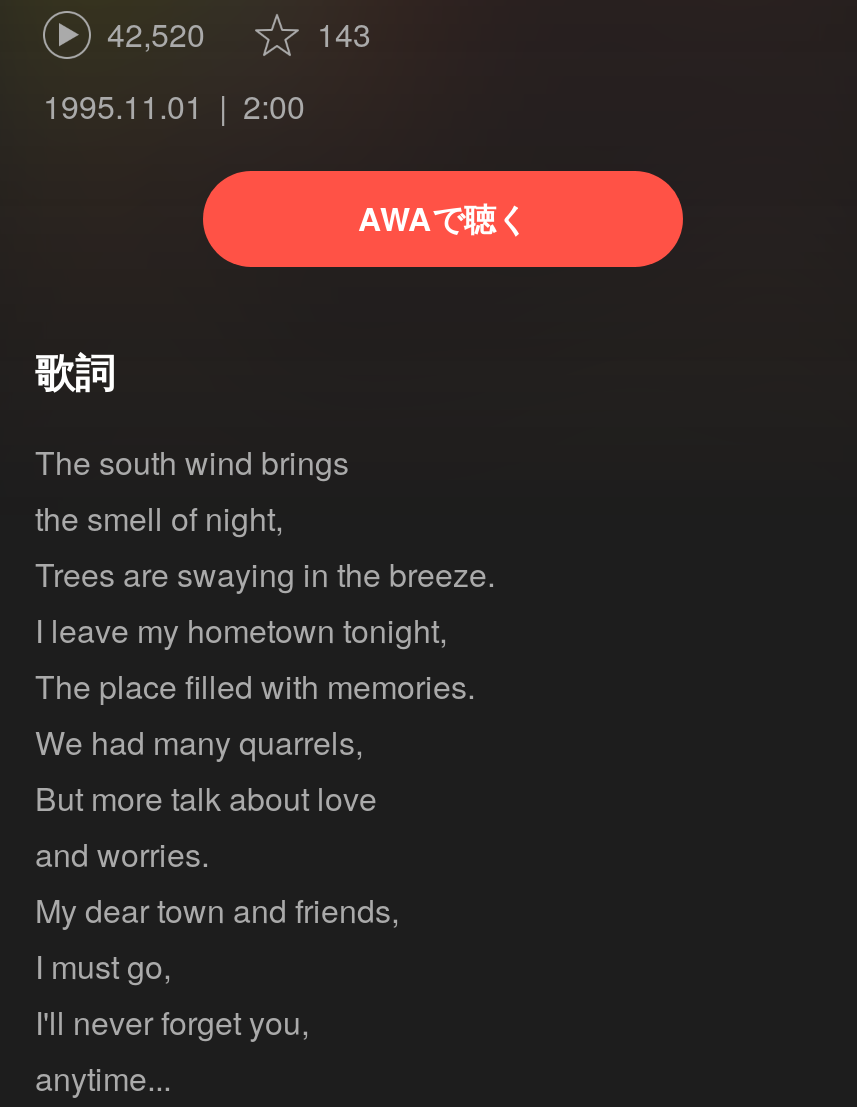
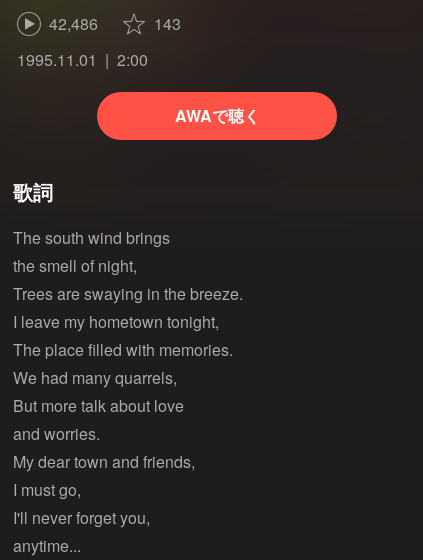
[107,11,205,57] 42,520 -> [49,12,98,35] 42,486

